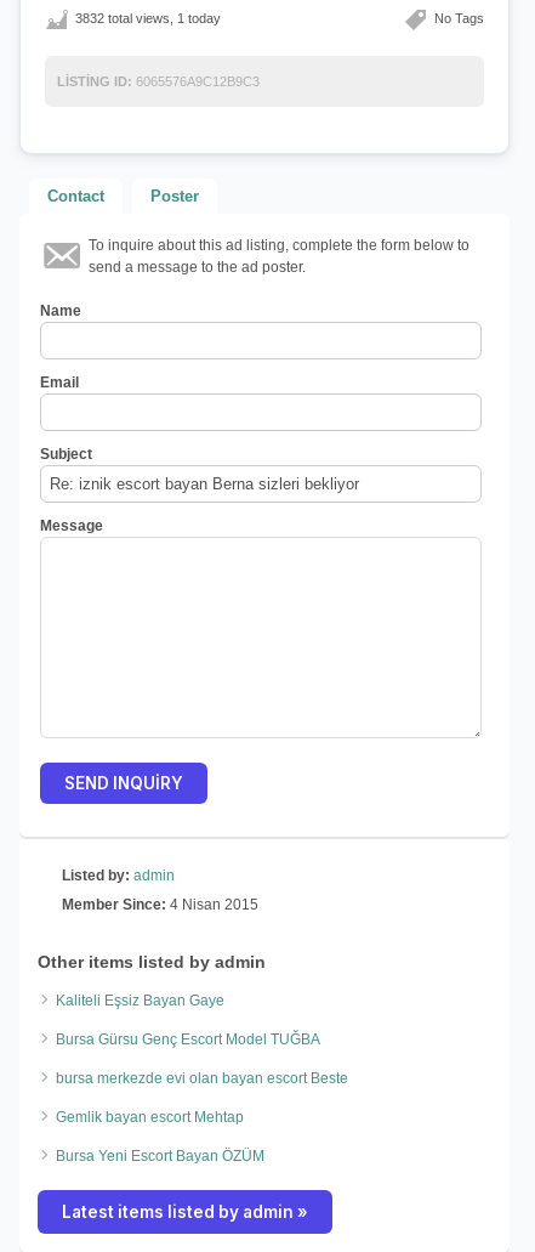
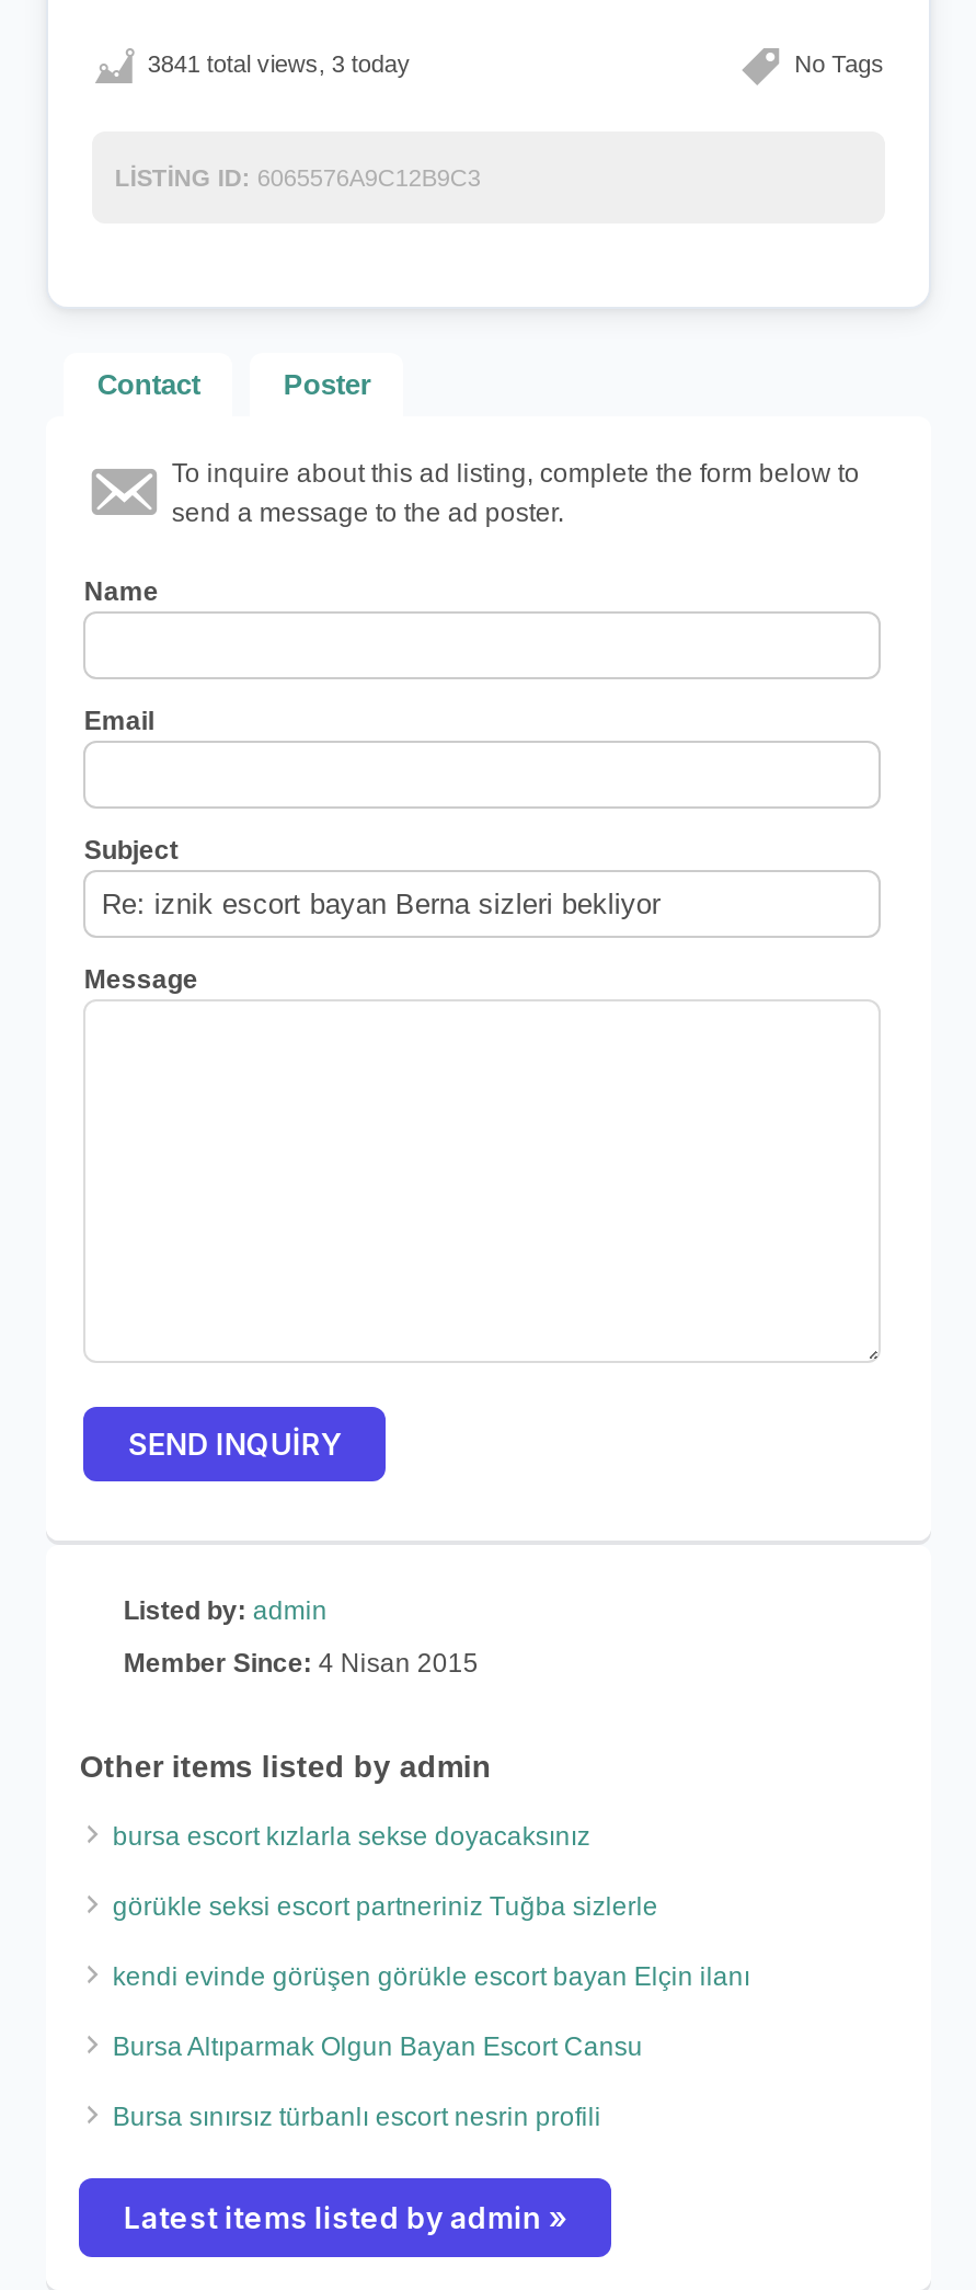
[76,11,221,25] 3832 total views, 1 today -> [148,50,411,76] 3841 total views, 3 today
[56,992,225,1009] Kaliteli Eşsiz Bayan Gaye -> [113,1820,590,1851] bursa escort kızlarla sekse doyacaksınız
[56,1031,321,1048] Bursa Gürsu Genç Escort Model TUĞBA -> [113,1891,658,1921] görükle seksi escort partneriniz Tuğba sizlerle
[56,1069,349,1086] bursa merkezde evi olan bayan escort Beste -> [113,1961,750,1991] kendi evinde görüşen görükle escort bayan Elçin ilanı
[56,1108,244,1125] Gemlik bayan escort Mehtap -> [113,2031,643,2061] Bursa Altıparmak Olgun Bayan Escort Cansu
[56,1147,265,1164] Bursa Yeni Escort Bayan ÖZÜM -> [113,2101,601,2132] Bursa sınırsız türbanlı escort nesrin profili

